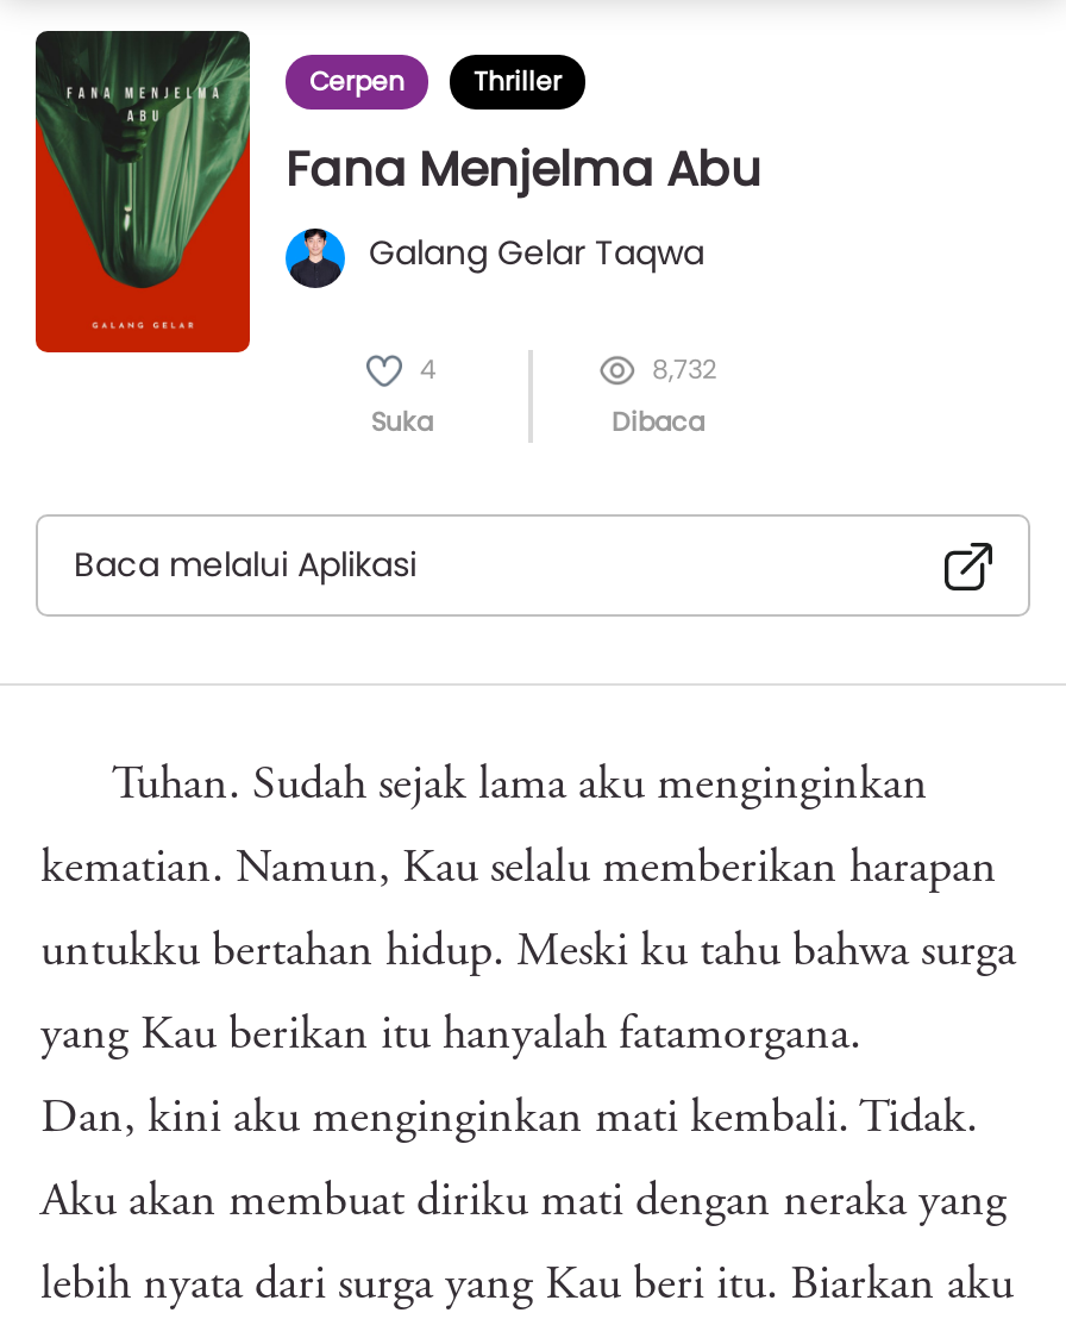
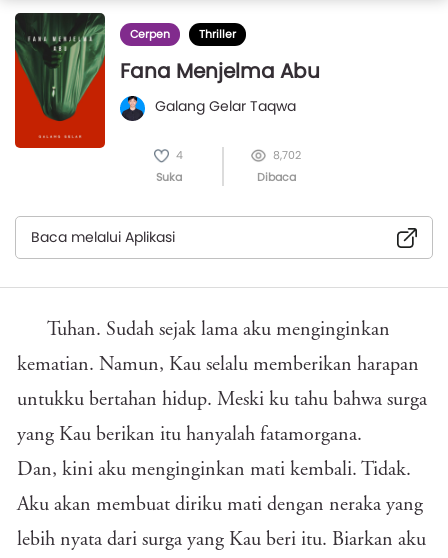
[652,350,716,388] 8,732 -> [273,147,301,163] 8,702

